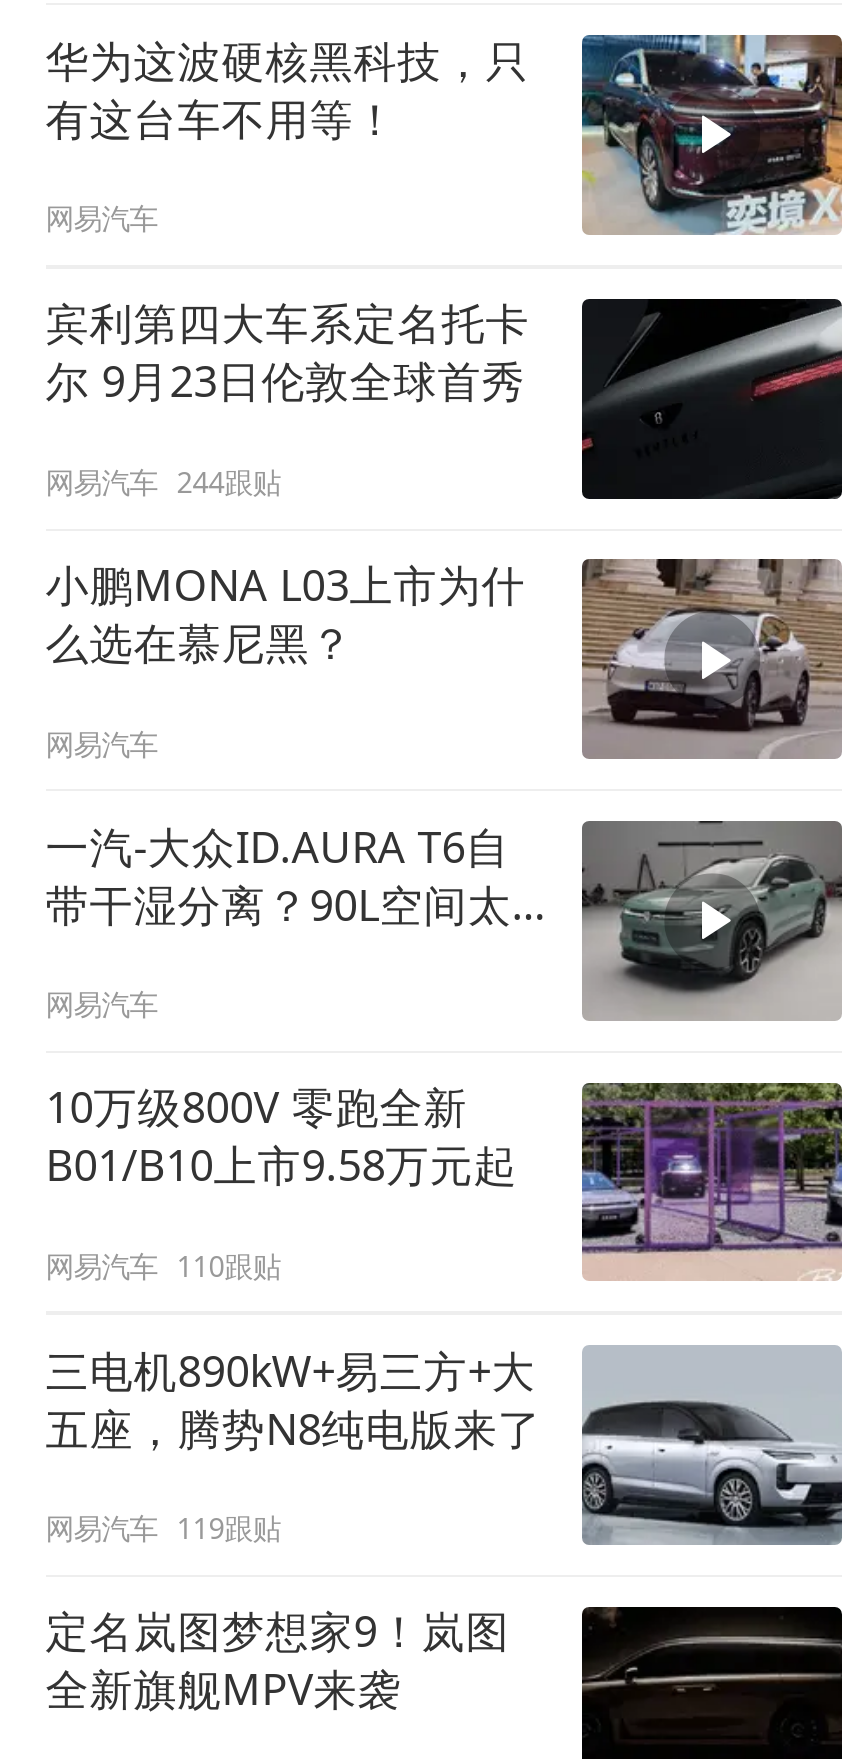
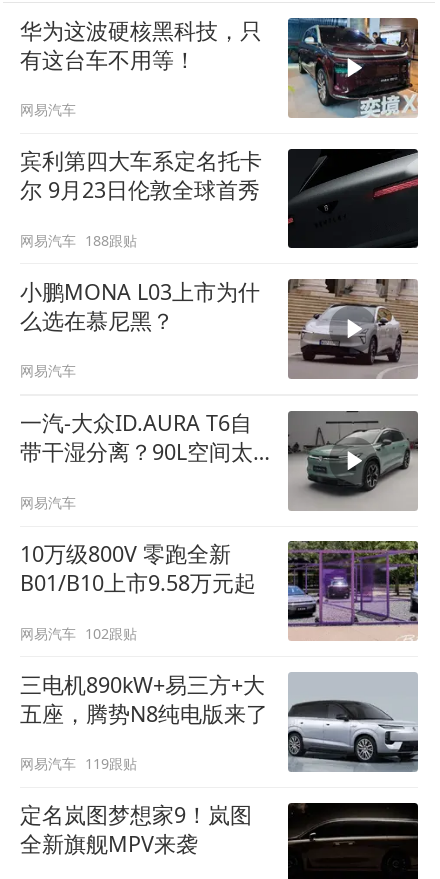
[45,462,281,500] 网易汽车 244跟贴 -> [20,231,137,250] 网易汽车 188跟贴
[45,1246,281,1284] 网易汽车 110跟贴 -> [20,624,137,643] 网易汽车 102跟贴

